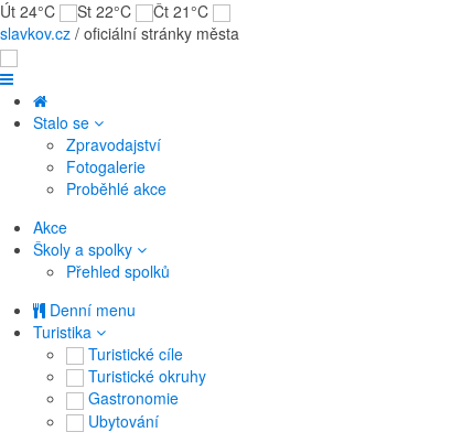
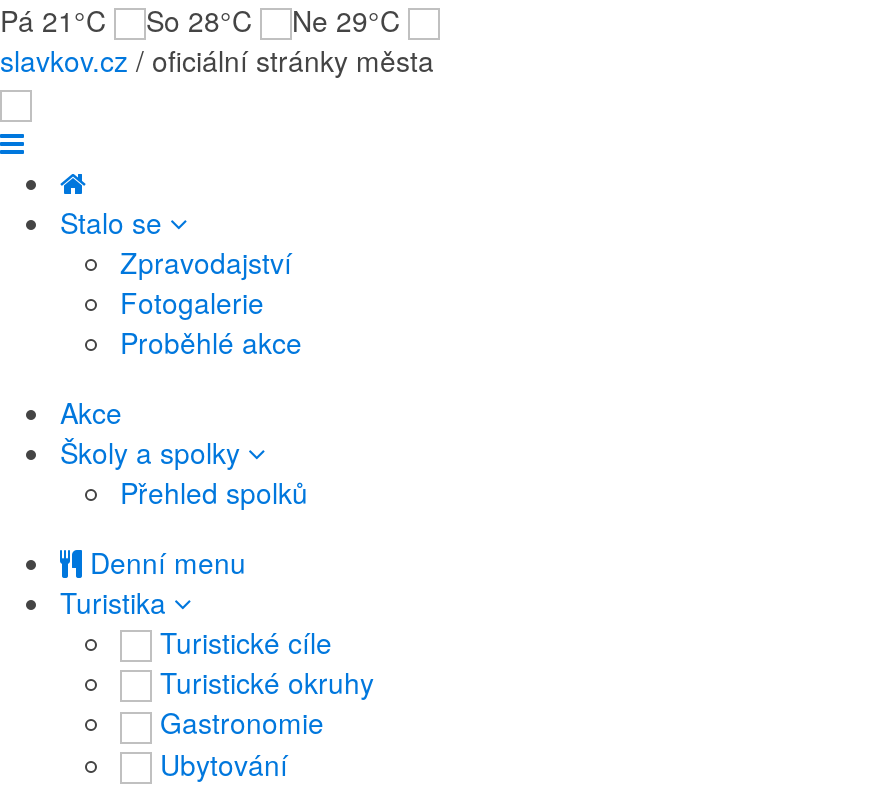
[0,0,213,22] Út 24°C | St 22°C | Čt 21°C -> [0,0,408,40] Pá 21°C | So 28°C | Ne 29°C

